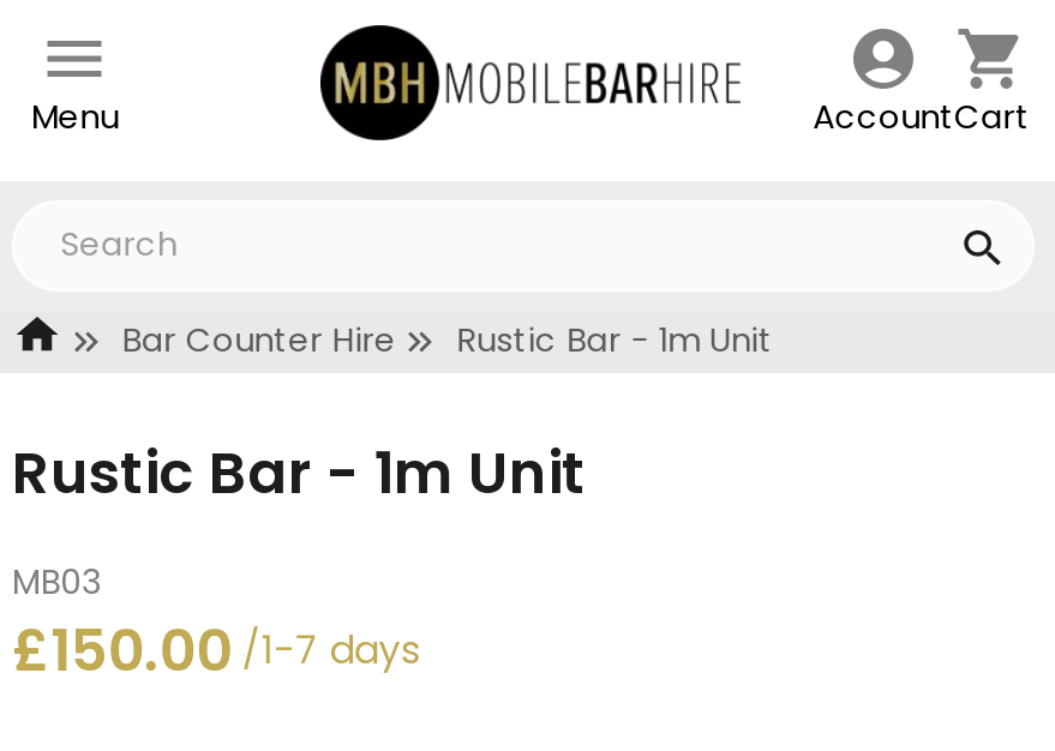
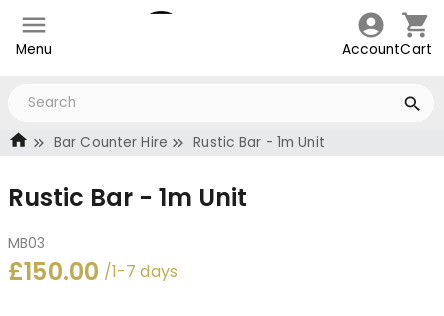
[317,30,742,143] [image] -> none

